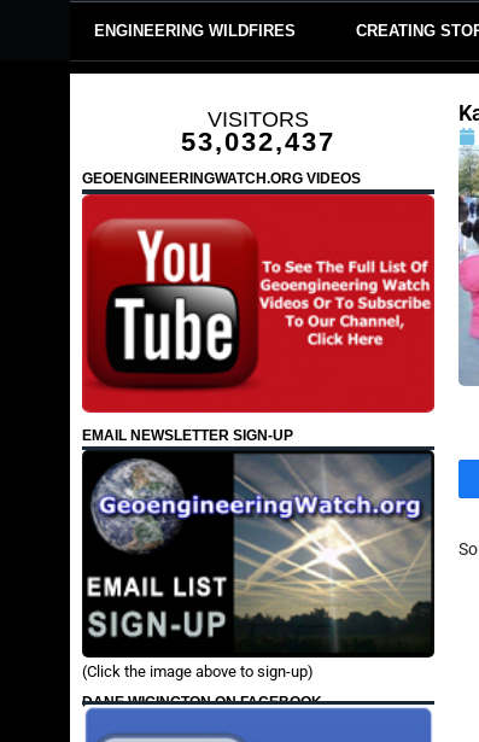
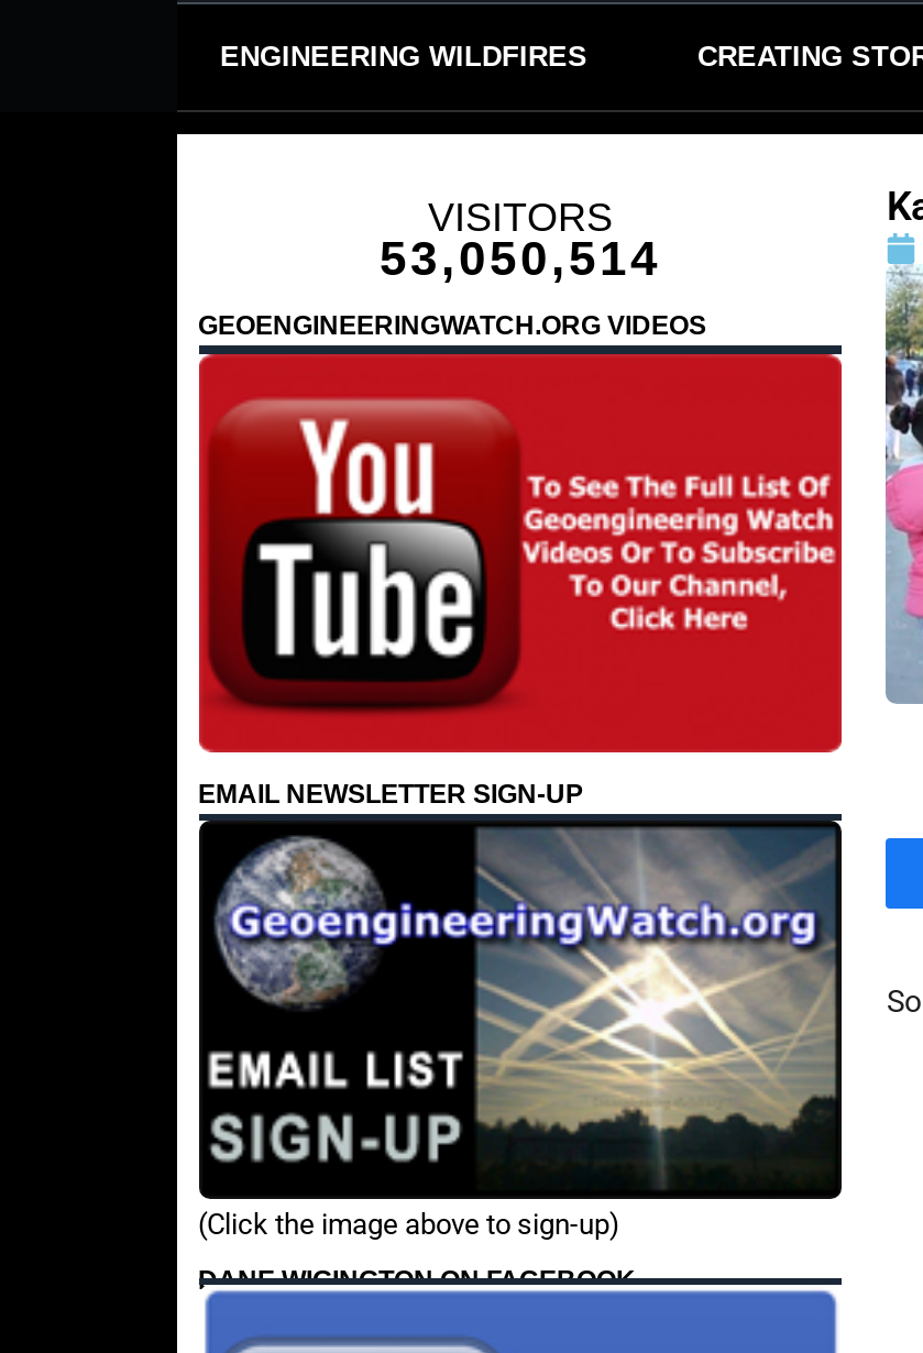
[181,127,335,157] 53,032,437 -> [380,231,661,286] 53,050,514

